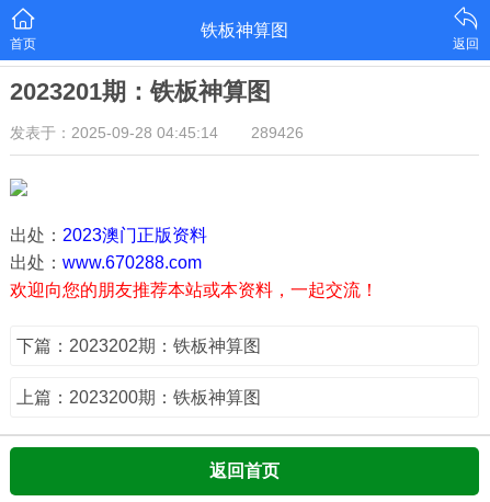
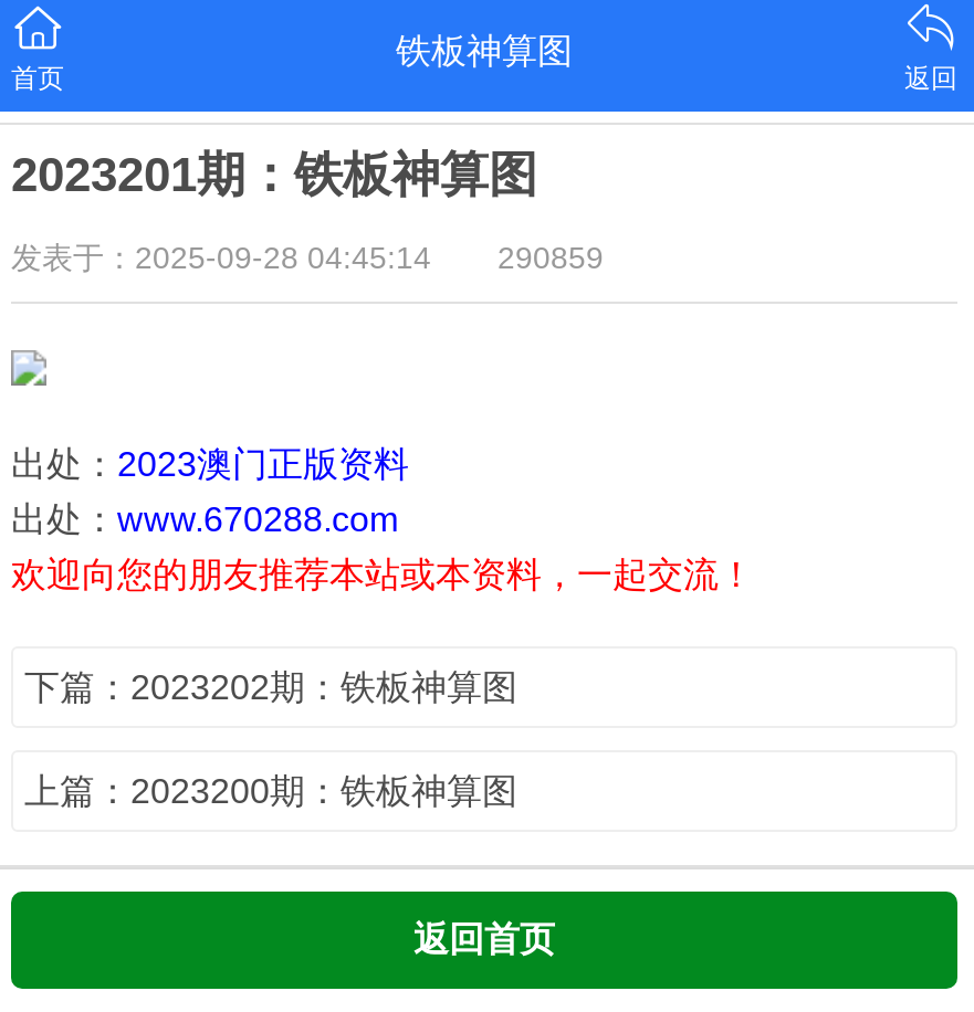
[10,124,304,141] 发表于：2025-09-28 04:45:14 289426 -> [11,240,604,275] 发表于：2025-09-28 04:45:14 290859

